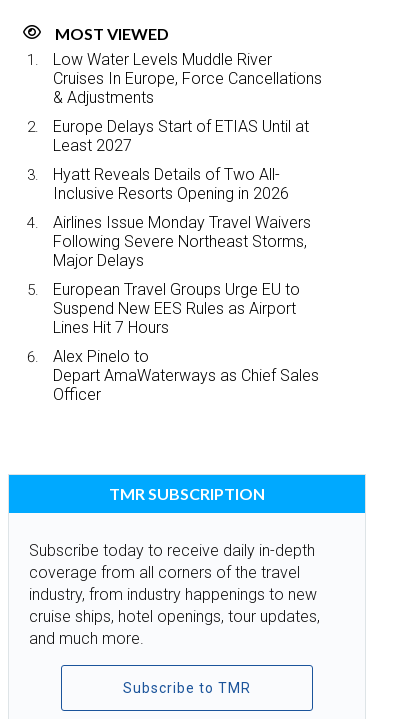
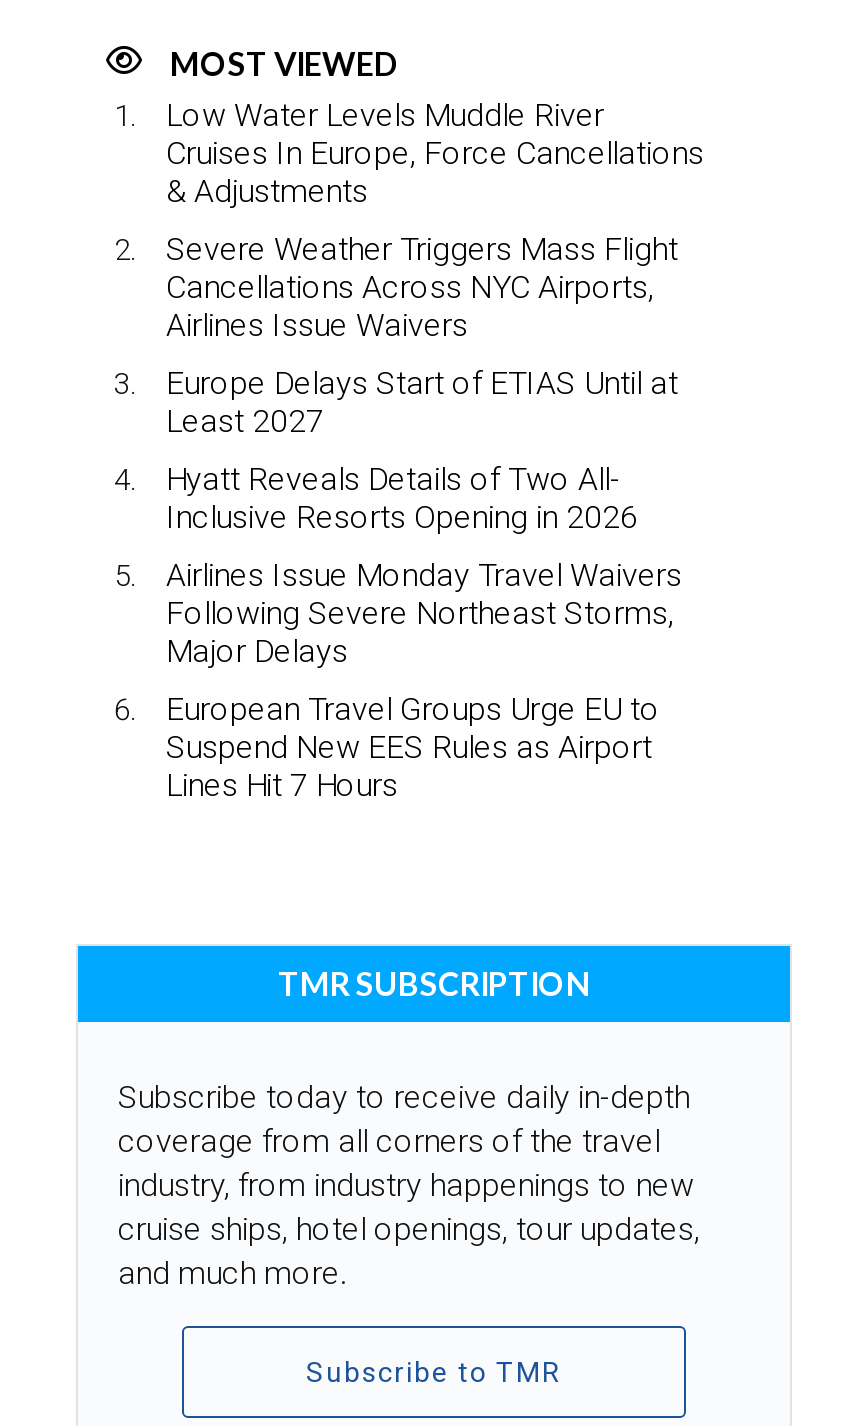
none -> [166,230,678,344] Severe Weather Triggers Mass Flight | Cancellations Across NYC Airports, | Airlines Issue Waivers
moved [53,117,311,337] -> [166,364,682,804]: Europe Delays Start of ETIAS Until at | Least 2027 | Hyatt Reveals Details of Two All- | ... | Suspend New EES Rules as Airport | Lines Hit 7 Hours
[53,347,319,404] Alex Pinelo to | Depart AmaWaterways as Chief Sales | Officer -> none

